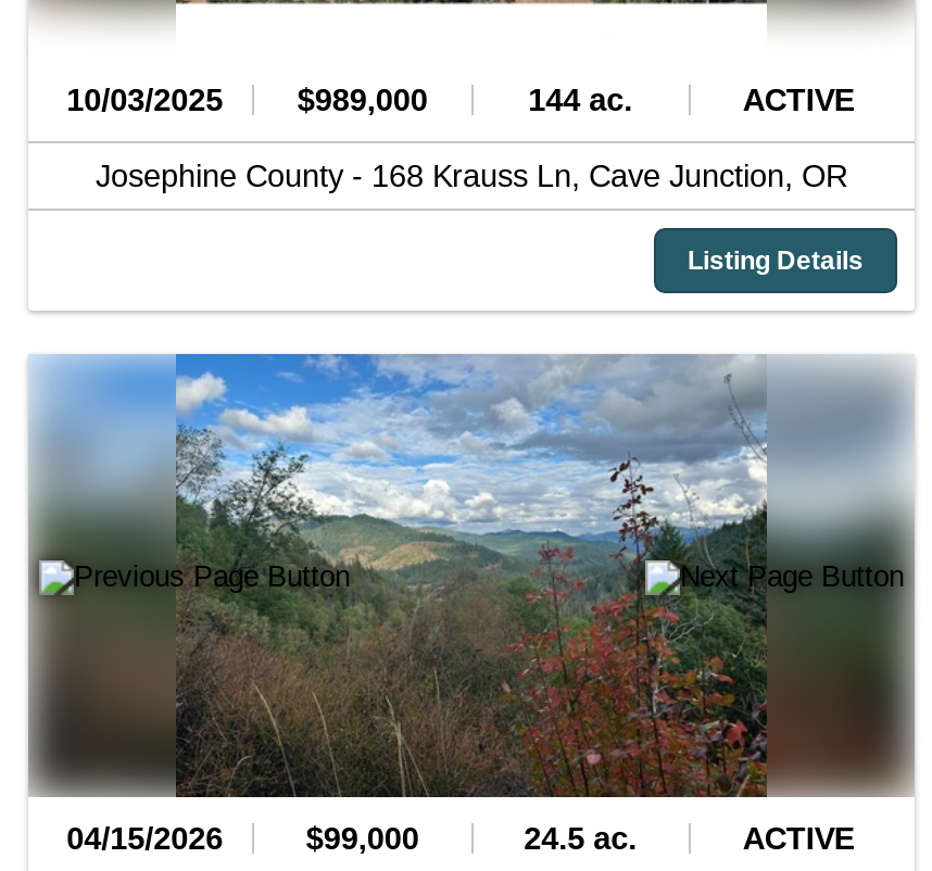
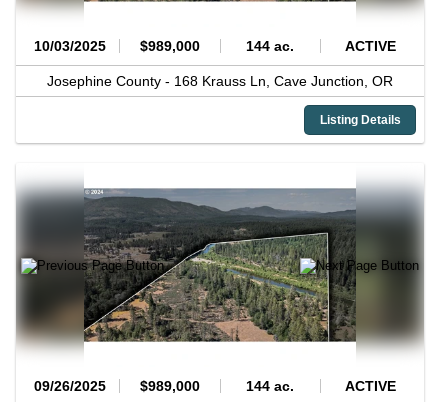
[26,352,917,855] [image] | 04/15/2026 -> [16,163,424,394] [image] | 09/26/2025
[306,820,419,855] $99,000 -> [140,378,200,394] $989,000
[524,820,637,855] 24.5 ac. -> [246,378,294,394] 144 ac.

